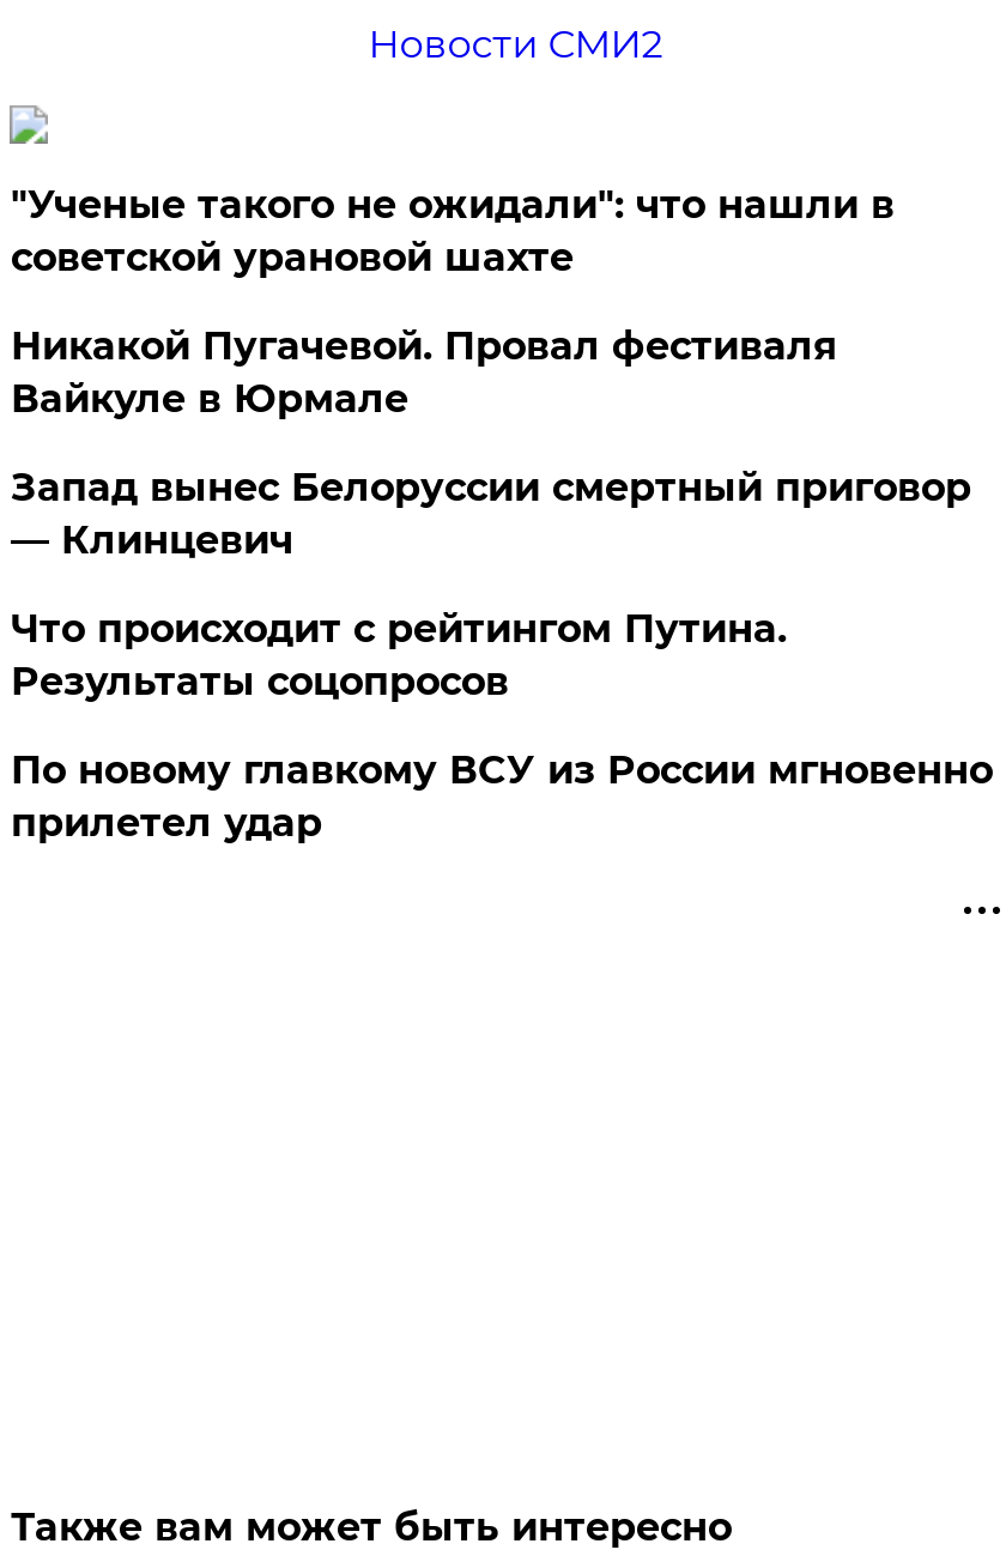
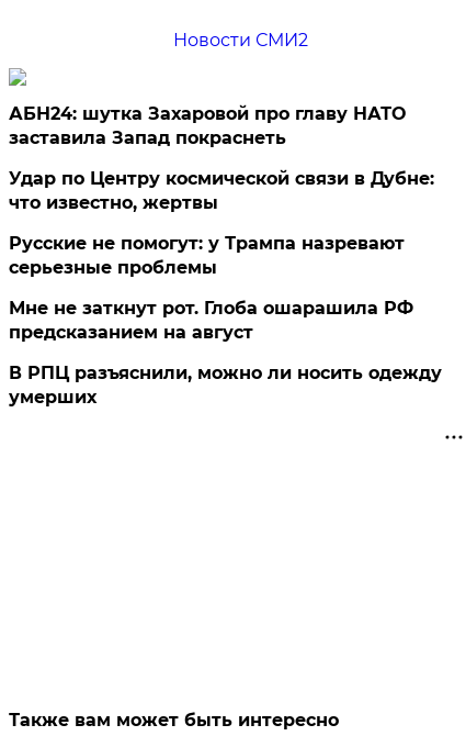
[11,182,894,280] "Ученые такого не ожидали": что нашли в | советской урановой шахте -> [9,103,406,148] АБН24: шутка Захаровой про главу НАТО | заставила Запад покраснеть
[11,323,837,422] Никакой Пугачевой. Провал фестиваля | Вайкуле в Юрмале -> [9,168,435,213] Удар по Центру космической связи в Дубне: | что известно, жертвы
[11,465,971,563] Запад вынес Белоруссии смертный приговор | — Клинцевич -> [9,233,405,278] Русские не помогут: у Трампа назревают | серьезные проблемы
[11,606,787,704] Что происходит с рейтингом Путина. | Результаты соцопросов -> [9,298,414,343] Мне не заткнут рот. Глоба ошарашила РФ | предсказанием на август
[11,747,993,846] По новому главкому ВСУ из России мгновенно | прилетел удар -> [9,363,442,408] В РПЦ разъяснили, можно ли носить одежду | умерших

